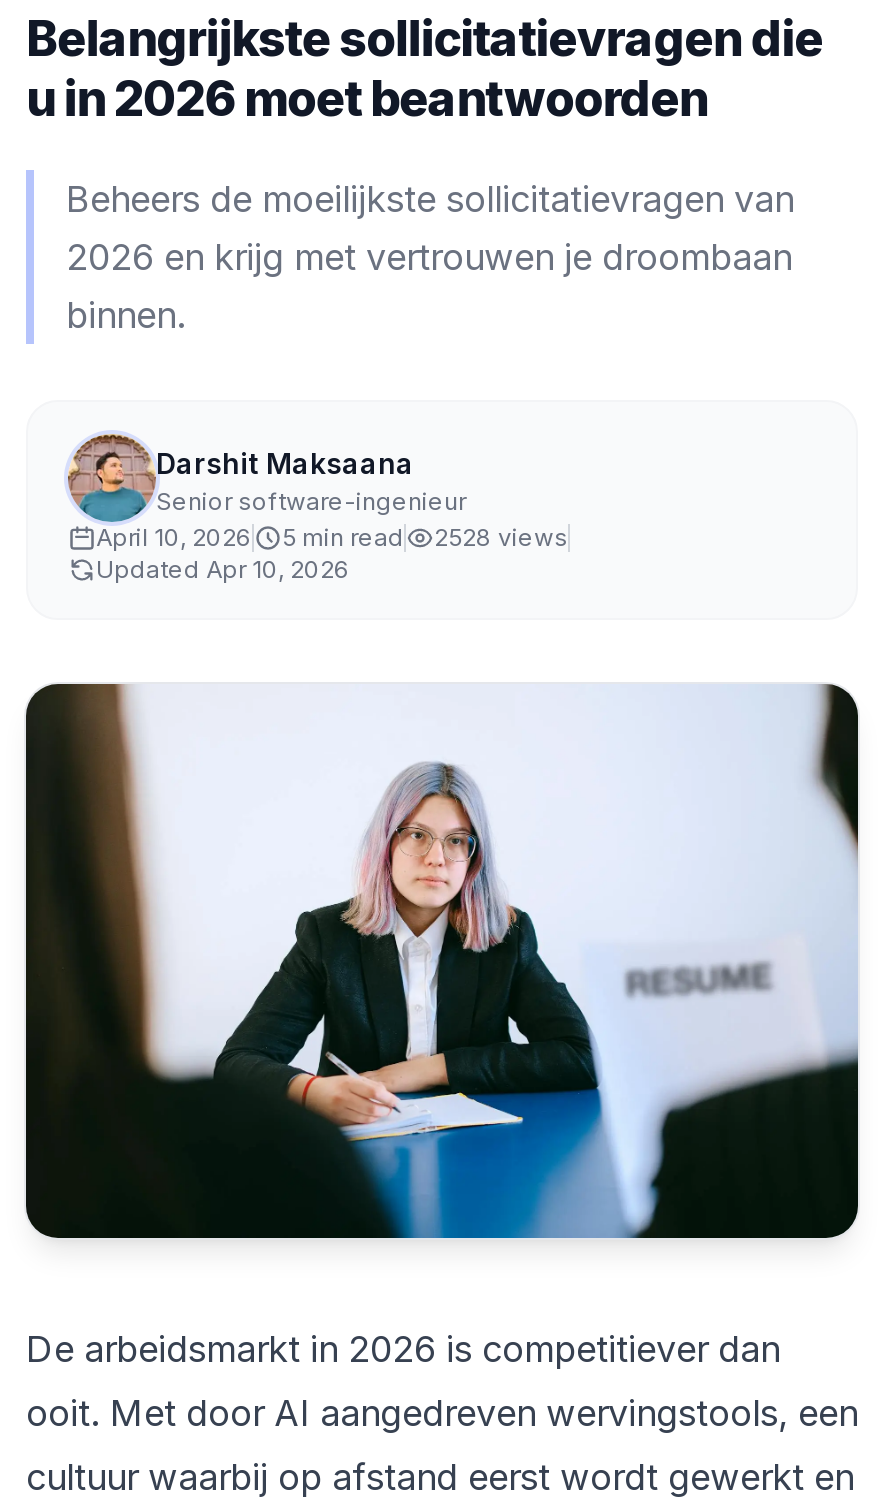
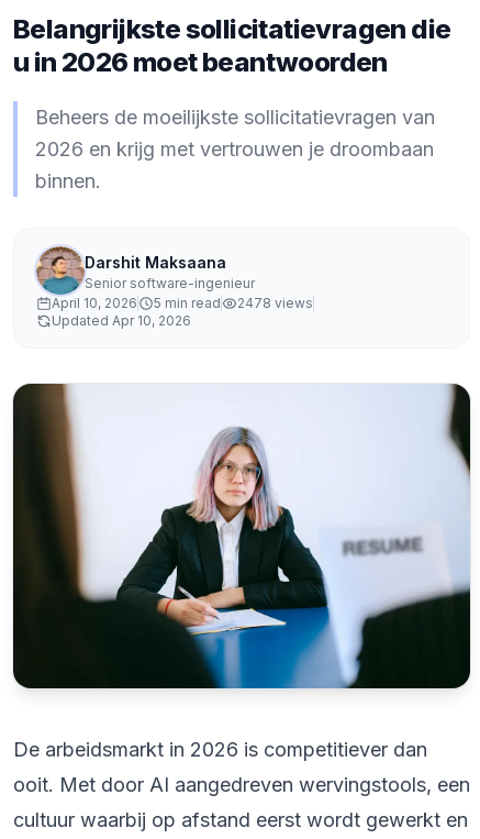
[96,522,568,552] April 10, 2026 5 min read 2528 views -> [52,295,313,311] April 10, 2026 5 min read 2478 views

